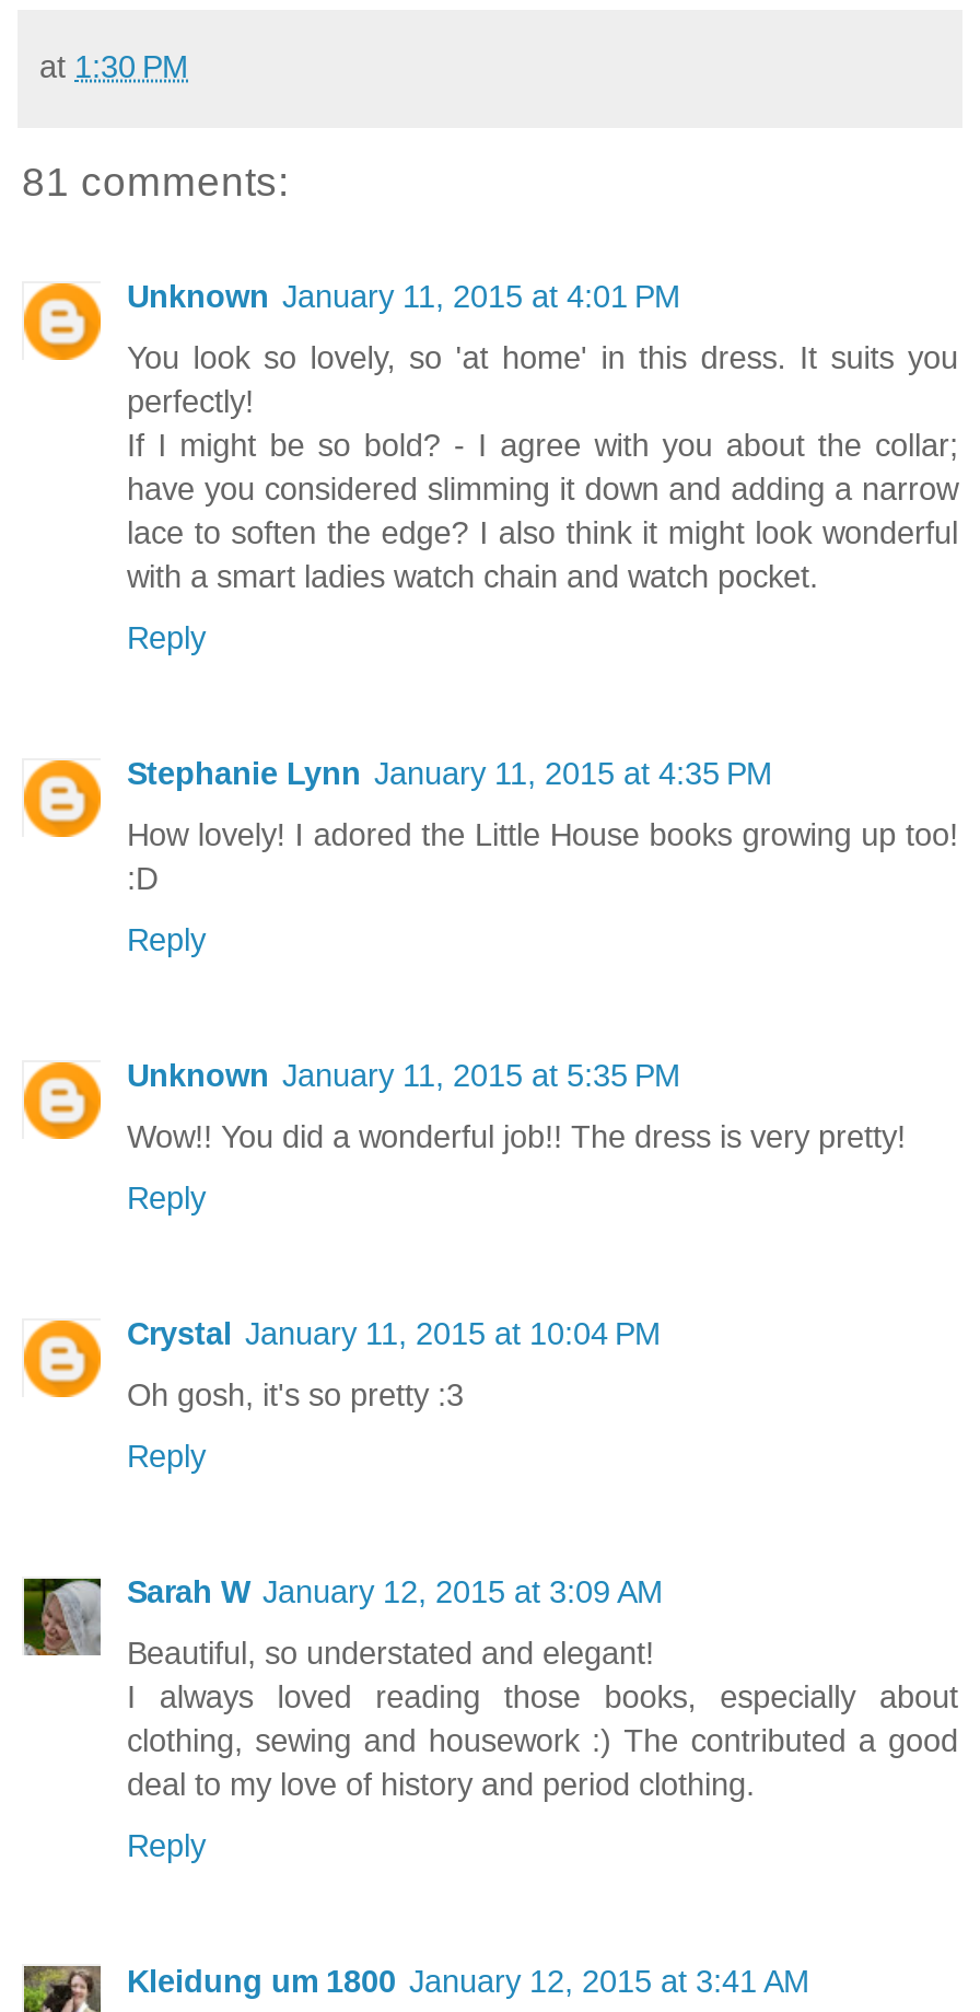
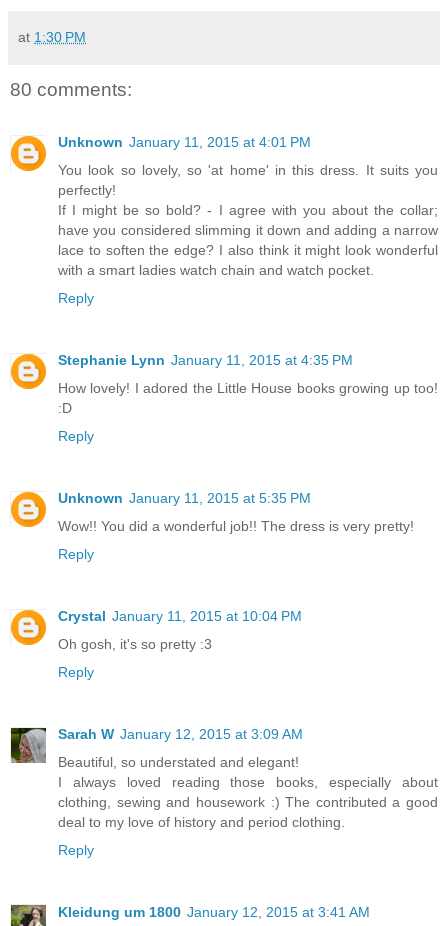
[22,159,289,205] 81 comments: -> [10,79,132,100] 80 comments:

